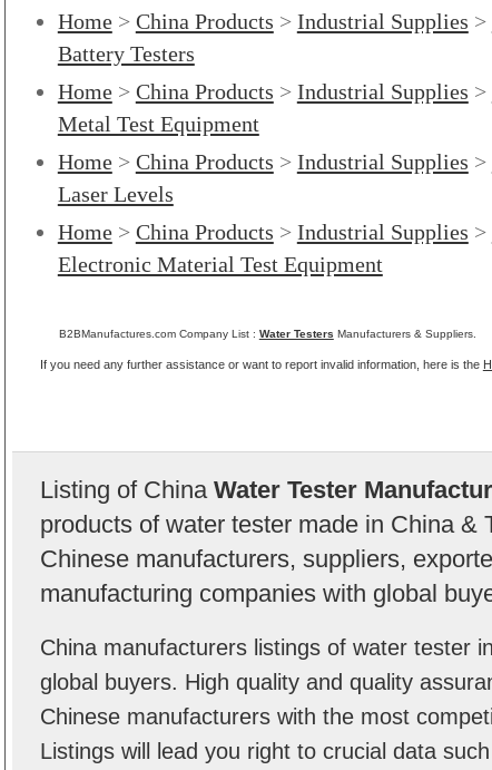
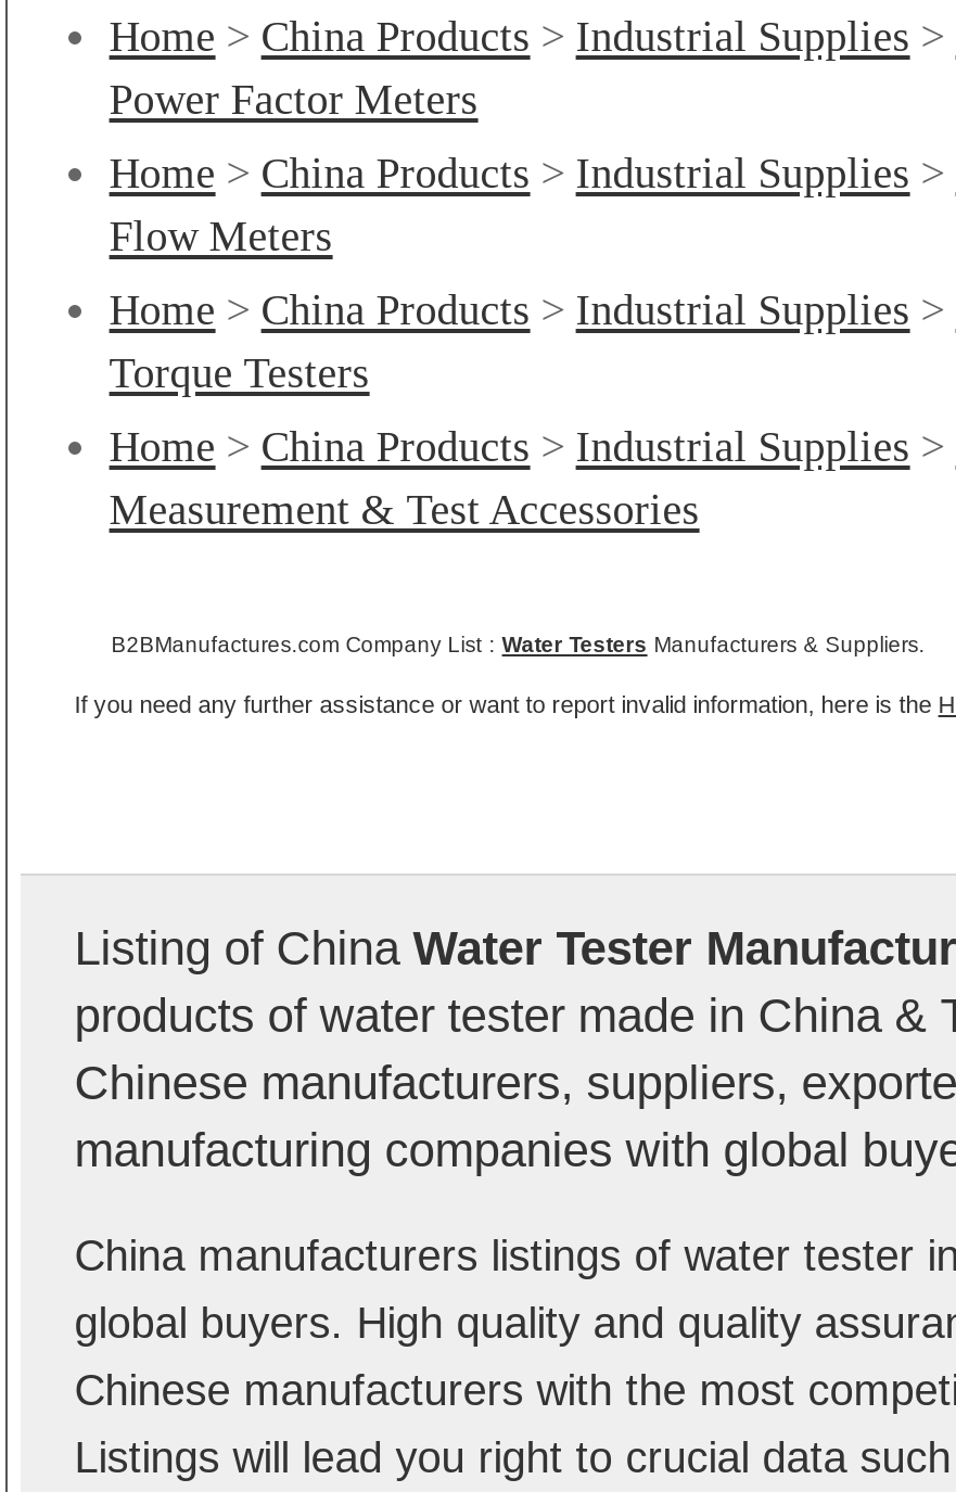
[58,41,195,66] Battery Testers -> [109,75,478,123] Power Factor Meters
[58,111,259,136] Metal Test Equipment -> [109,212,333,259] Flow Meters
[58,182,173,206] Laser Levels -> [109,348,370,396] Torque Testers
[58,252,383,276] Electronic Material Test Equipment -> [109,485,699,533] Measurement & Test Accessories

